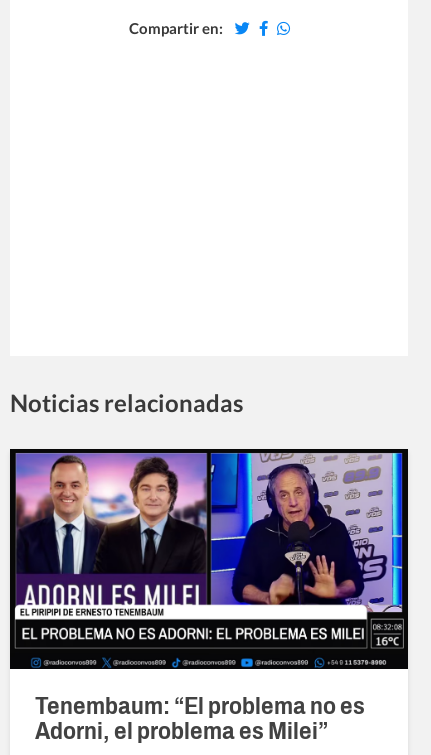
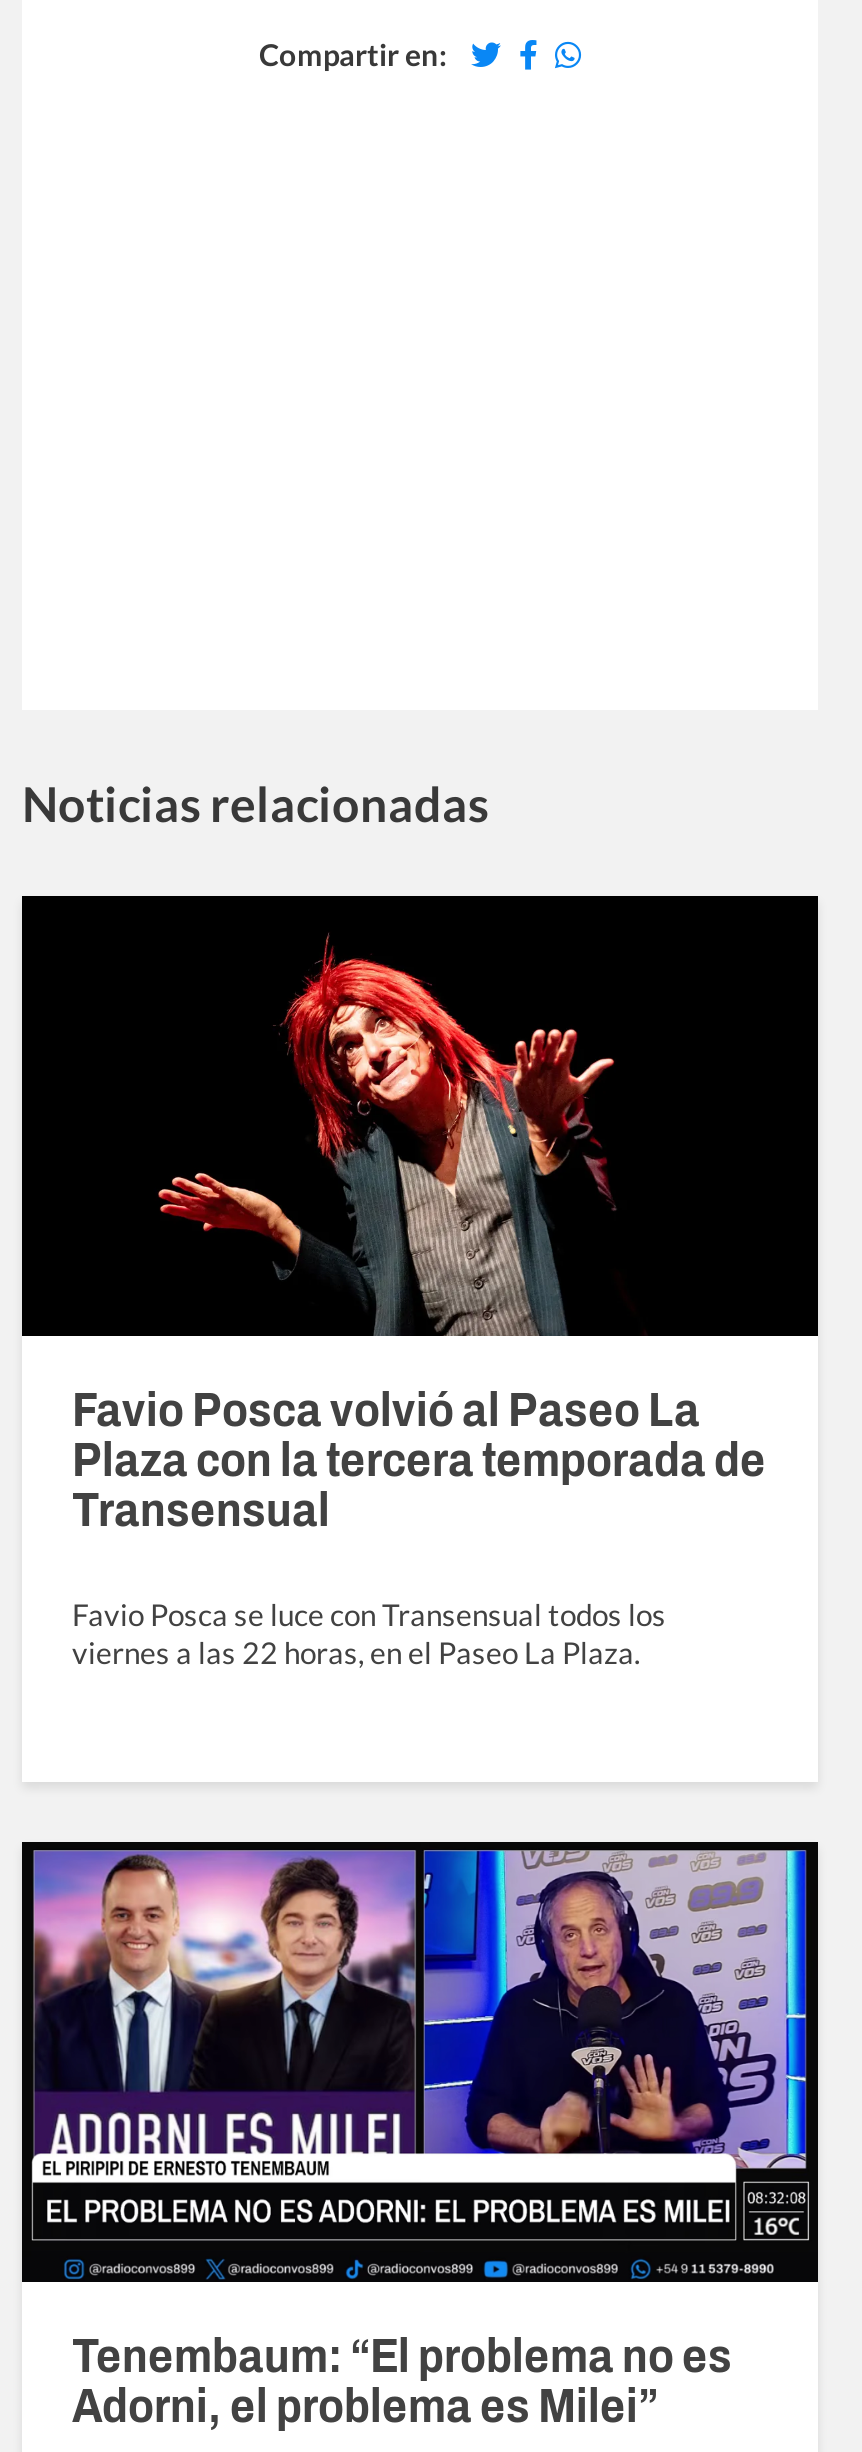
none -> [32,904,810,1670] [image] | Favio Posca volvió al Paseo La | Plaza con la tercera temporada de | Transensual | Favio Posca se luce con Transensual todos los | viernes a las 22 horas, en el Paseo La Plaza.

